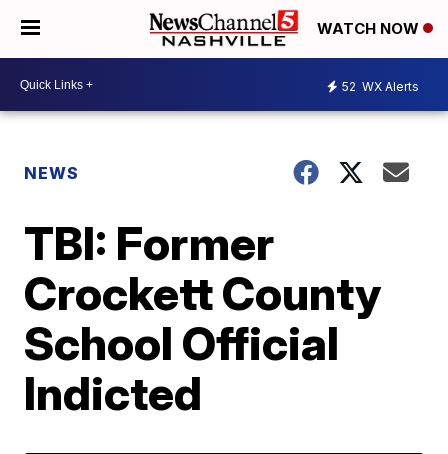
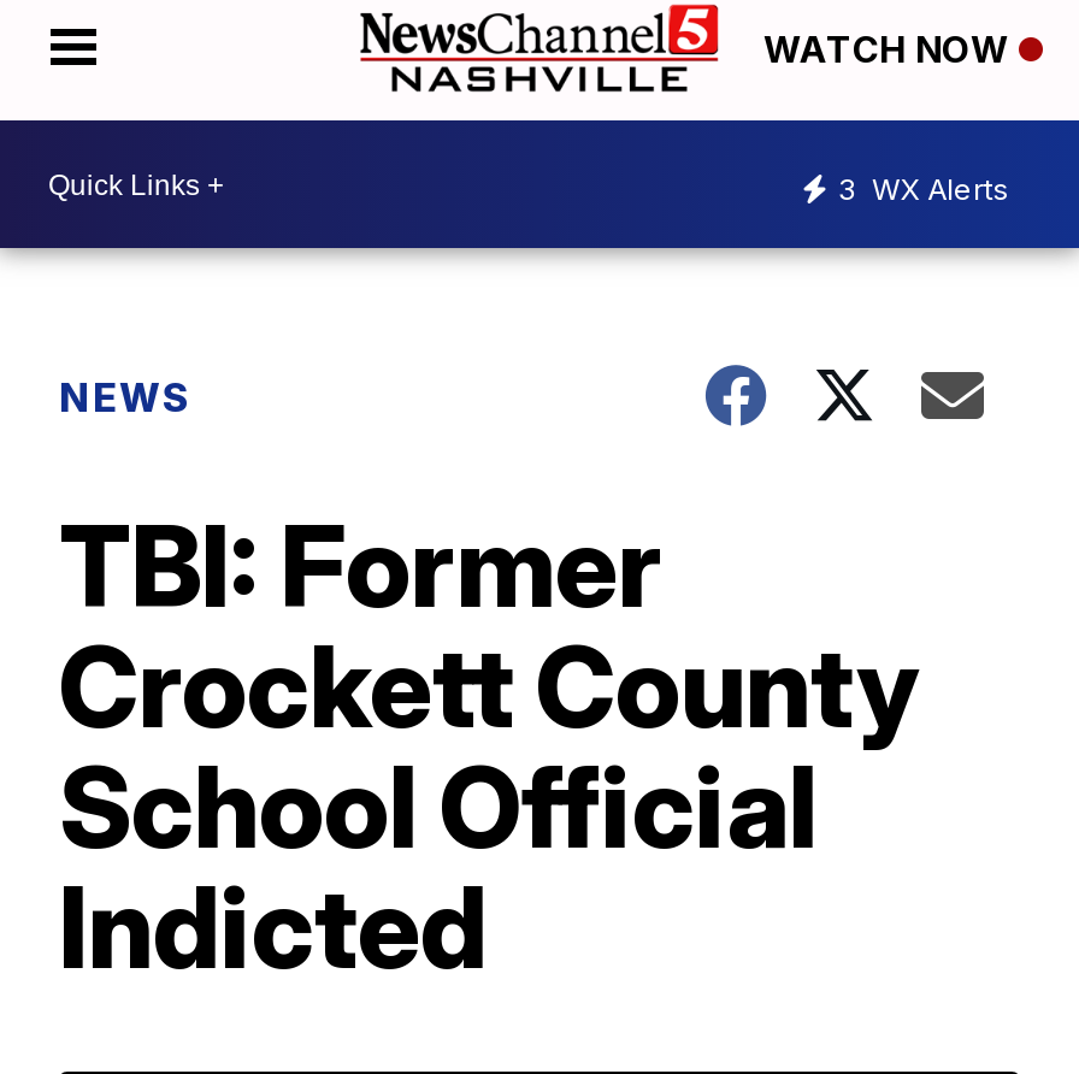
[342,78,419,93] 52 WX Alerts -> [838,170,1009,206] 3 WX Alerts

